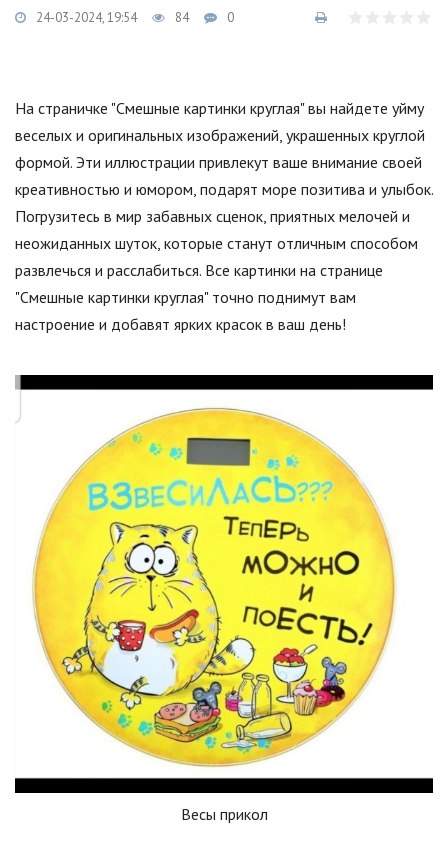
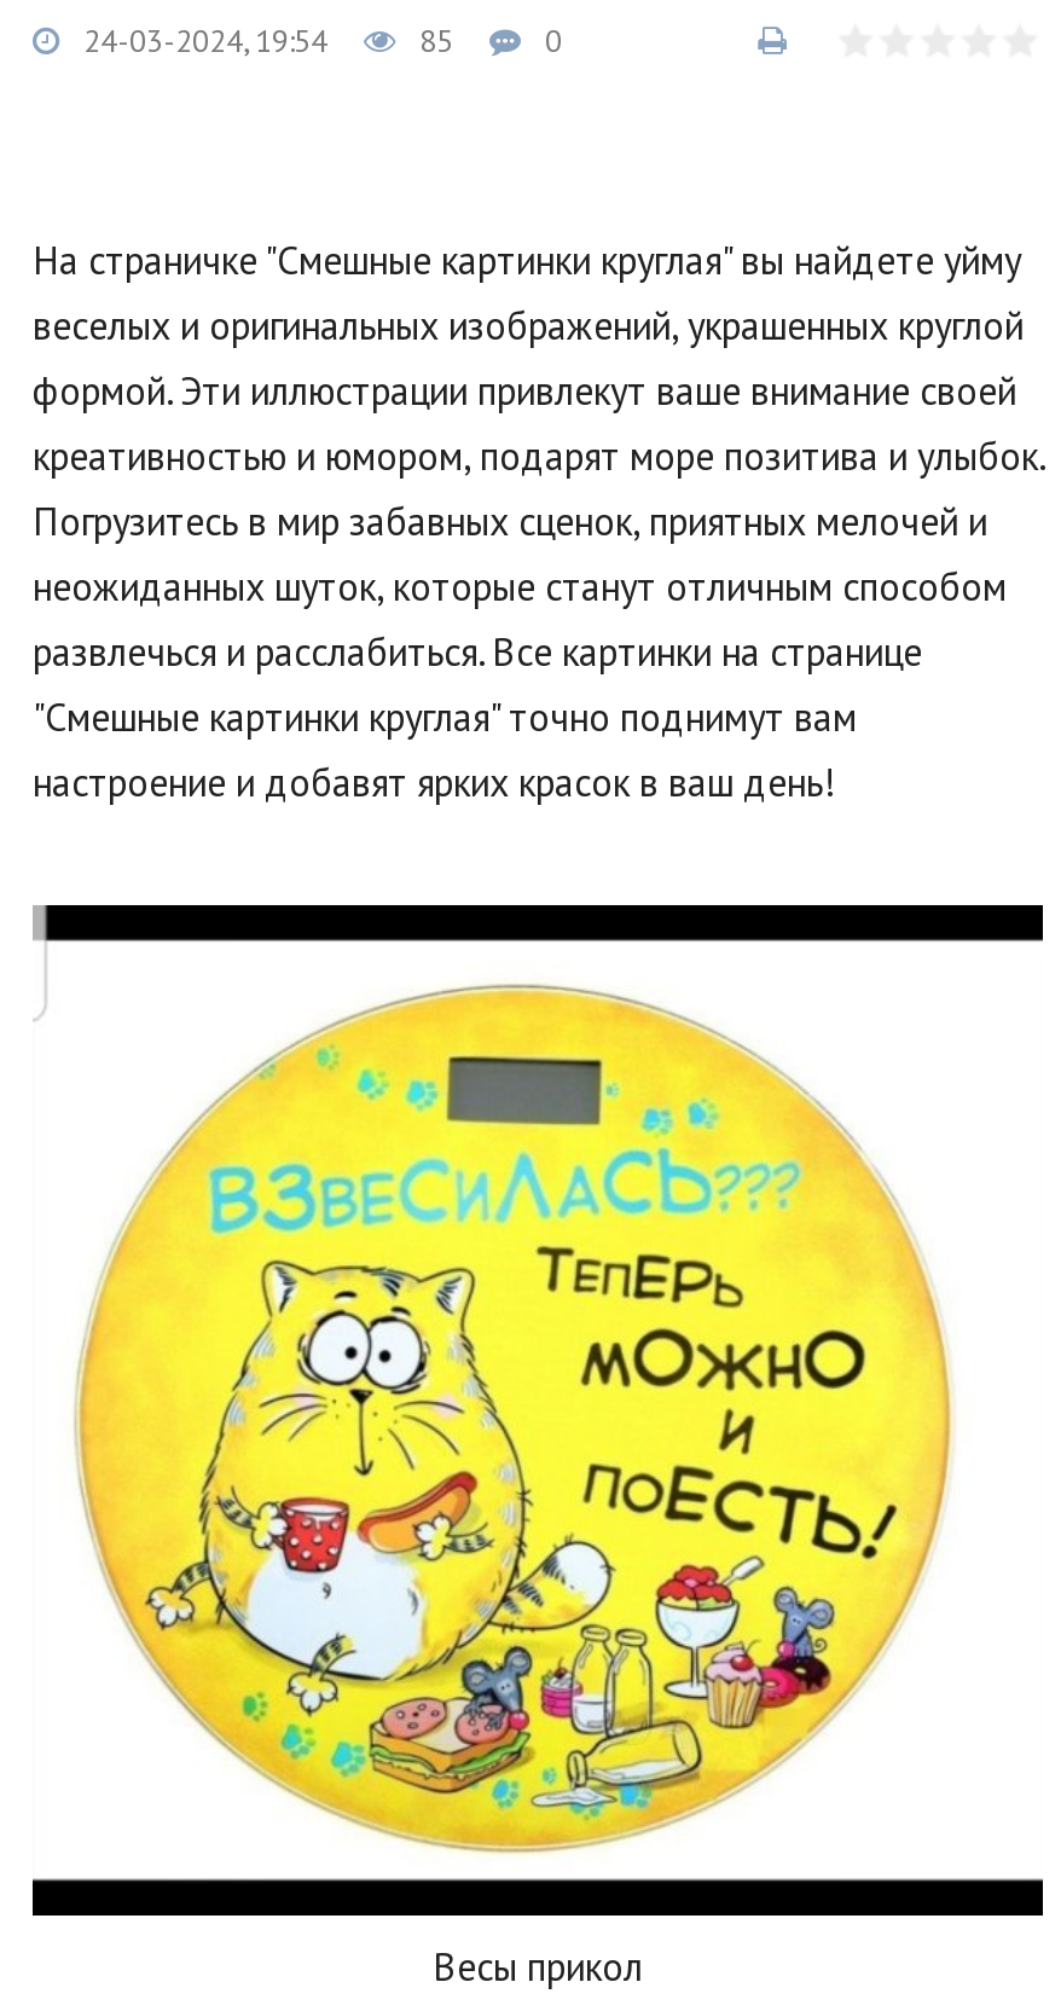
[175,9,189,26] 84 -> [419,21,453,62] 85

